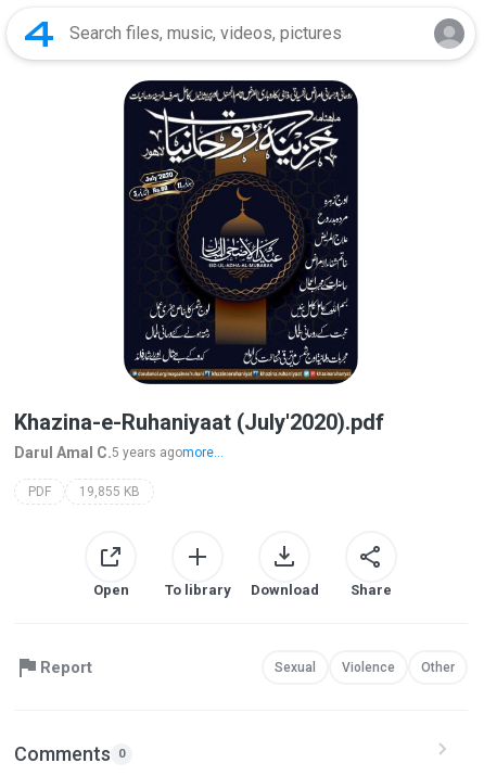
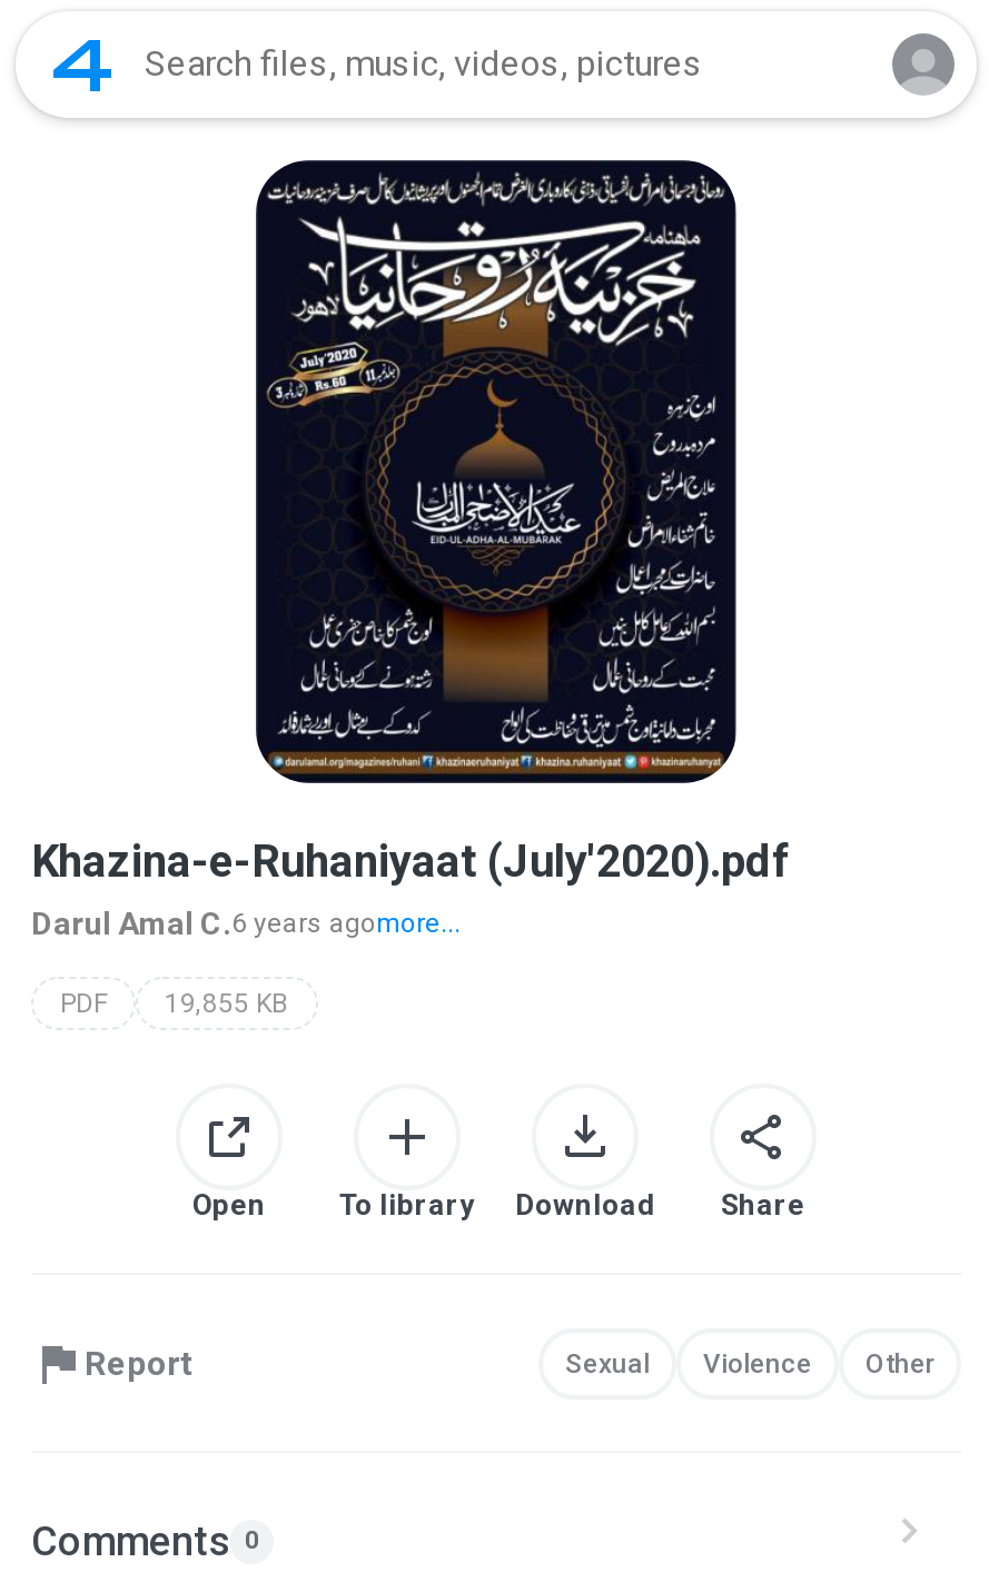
[14,444,224,461] Darul Amal C.5 years agomore... -> [31,906,461,941] Darul Amal C.6 years agomore...

